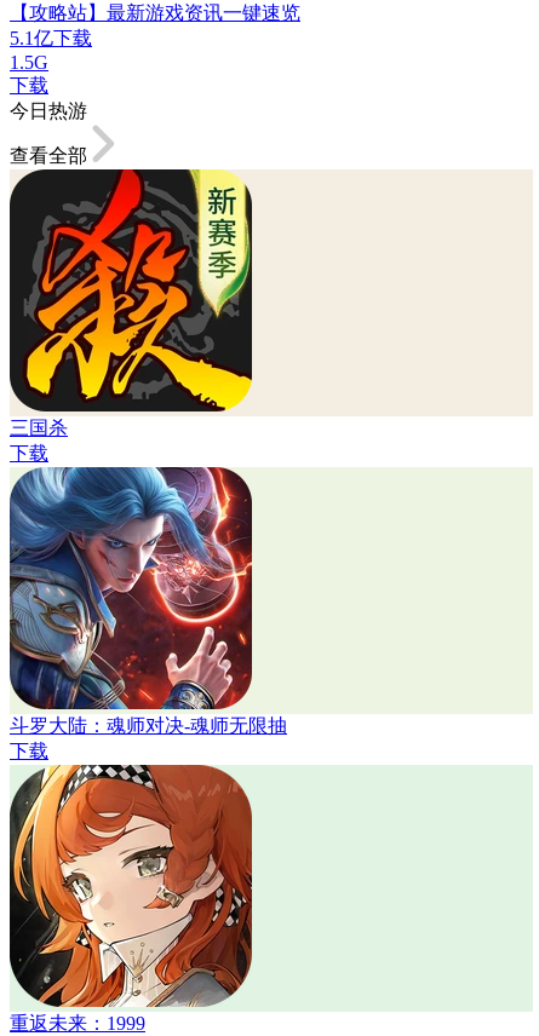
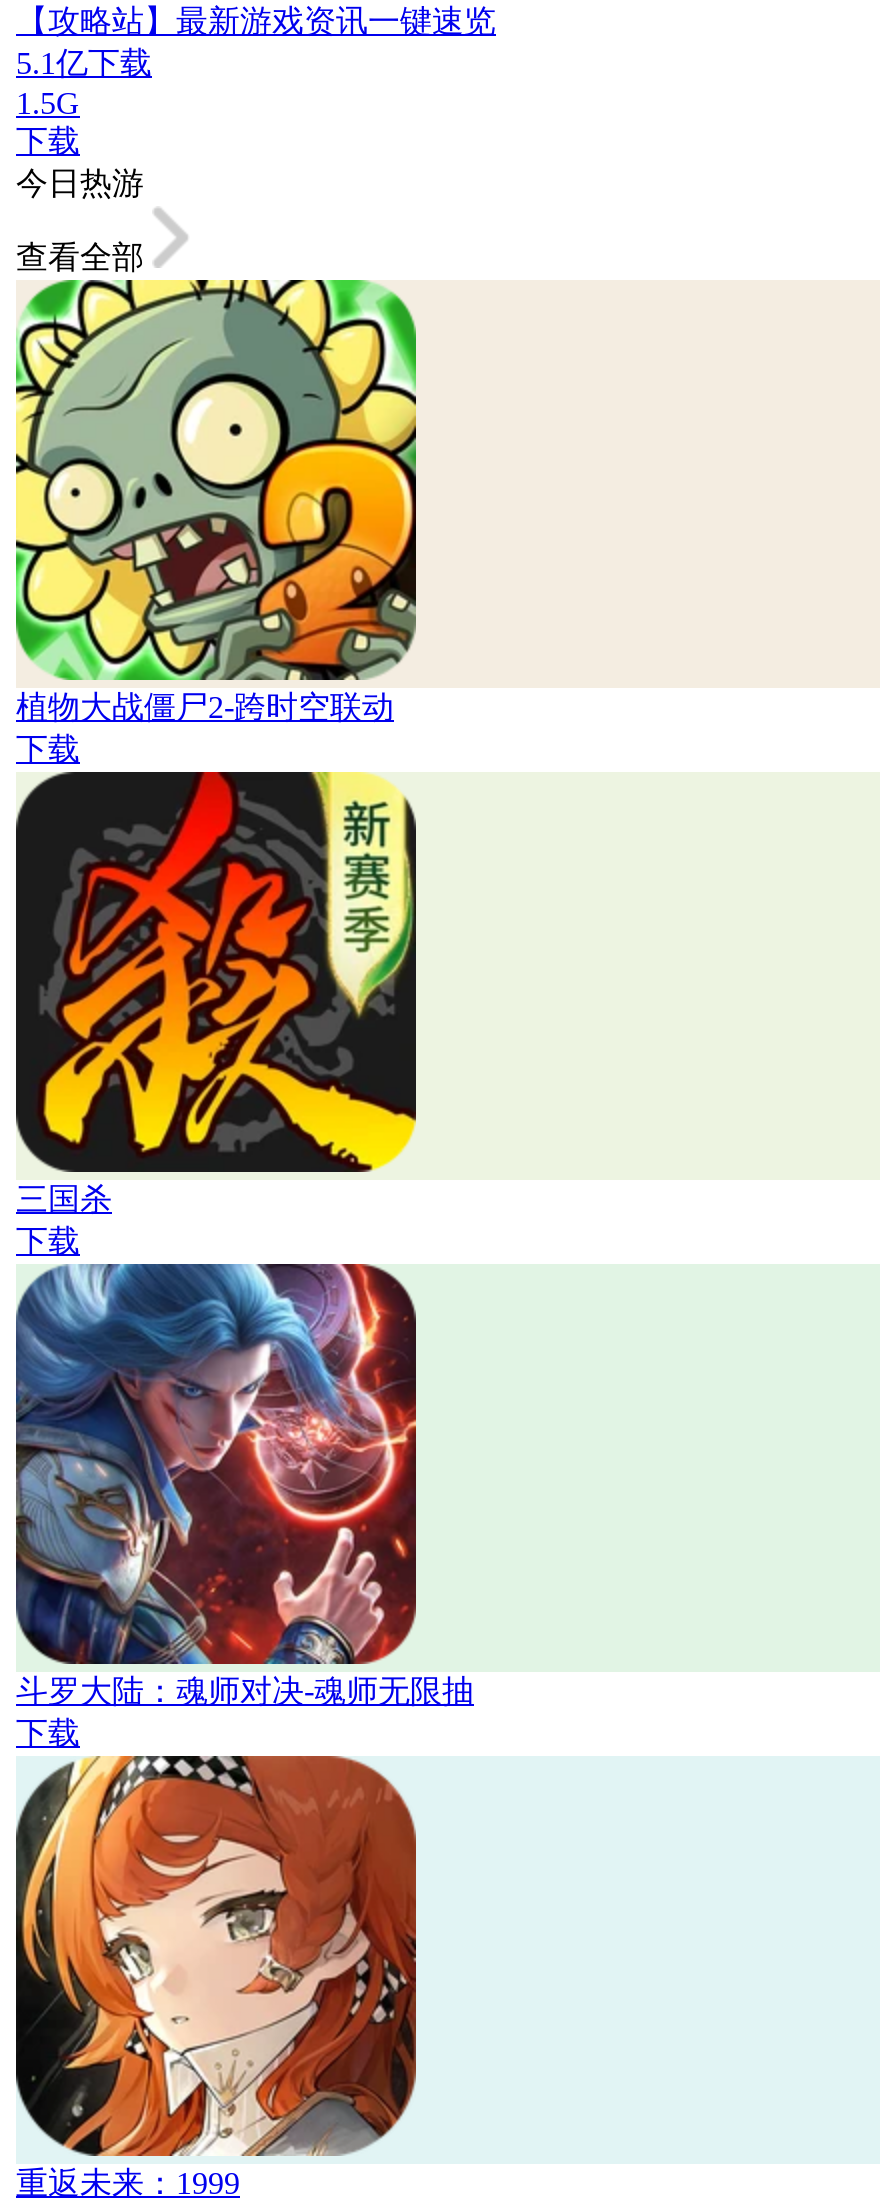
none -> [14,278,418,766] [image] | 植物大战僵尸2-跨时空联动 | 下载

